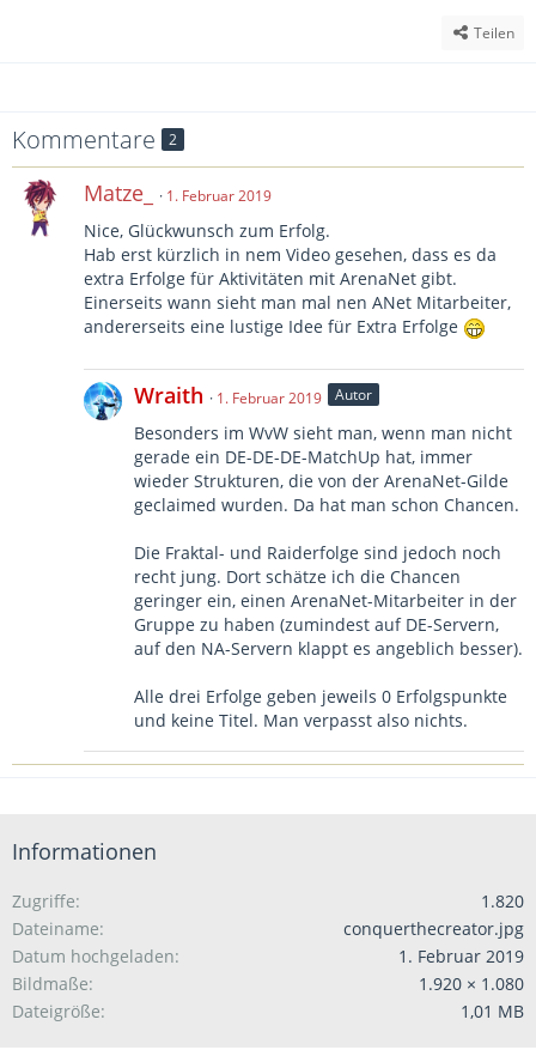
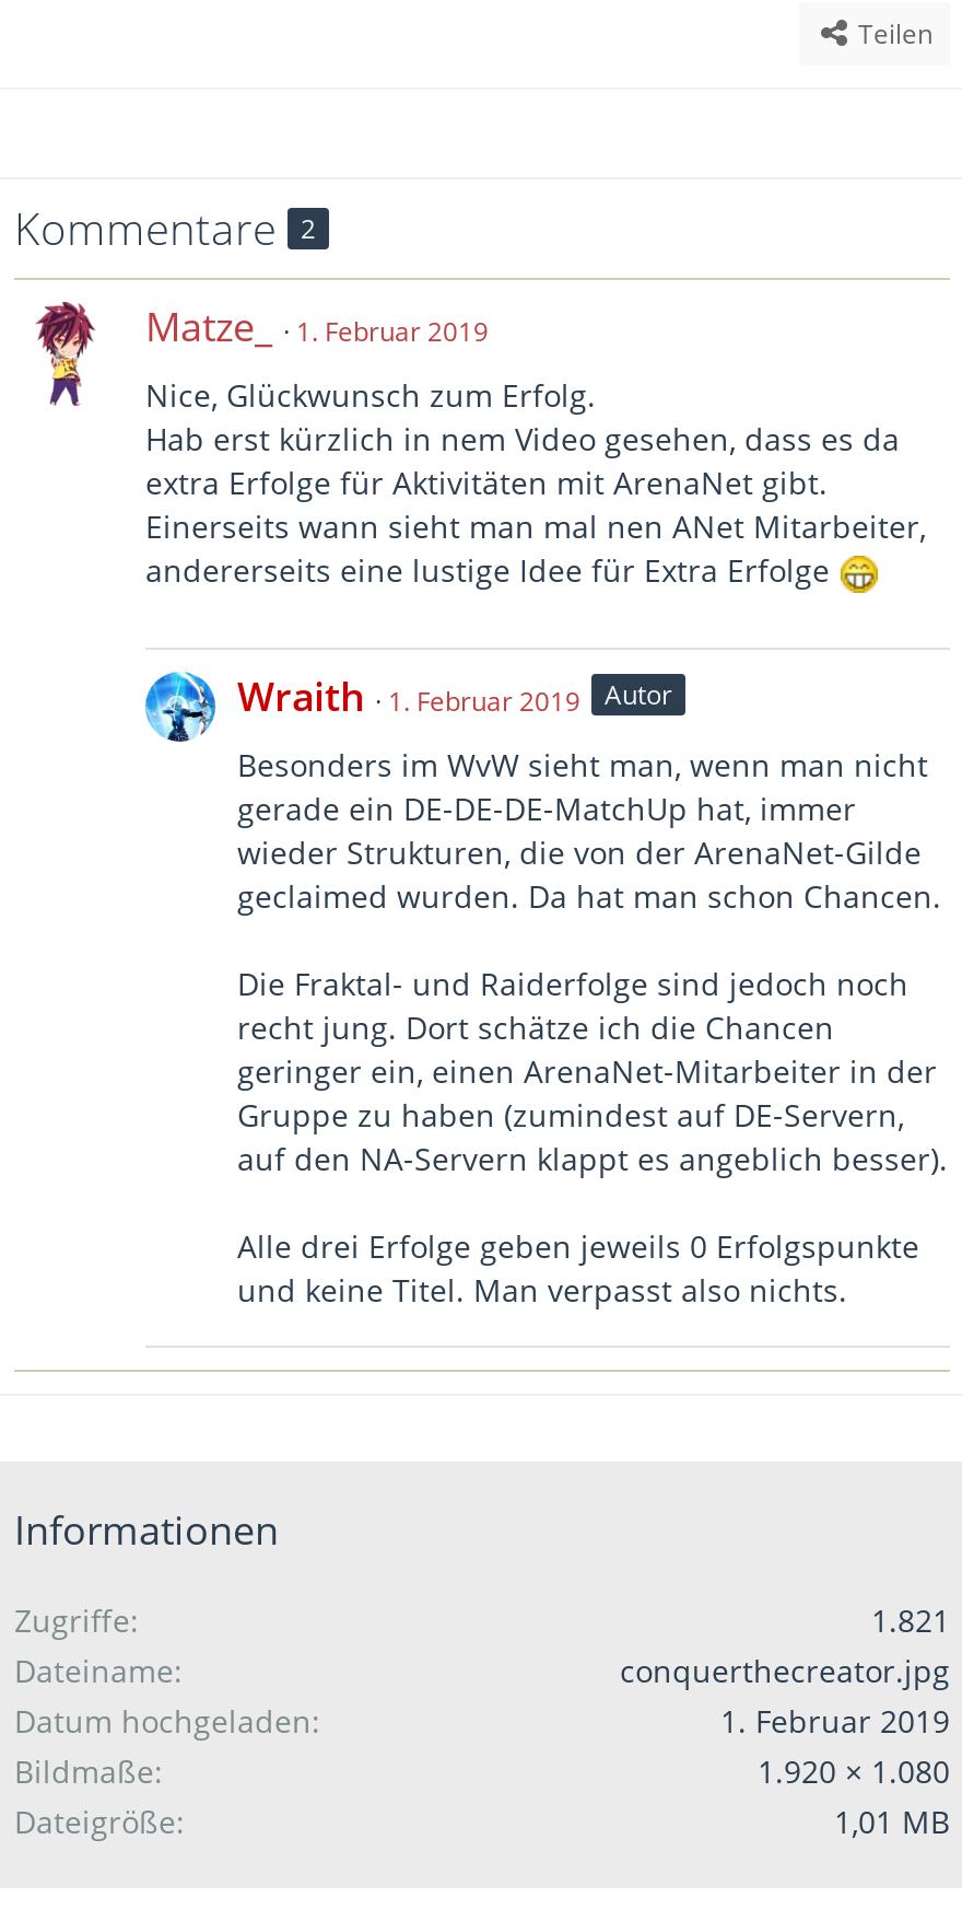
[481,889,524,912] 1.820 -> [871,1599,950,1641] 1.821

